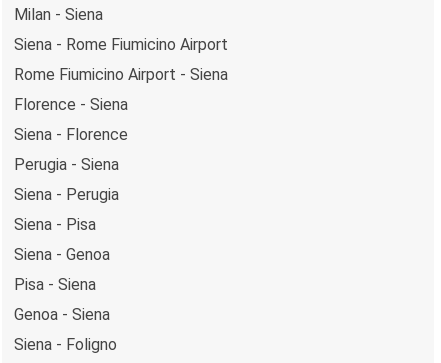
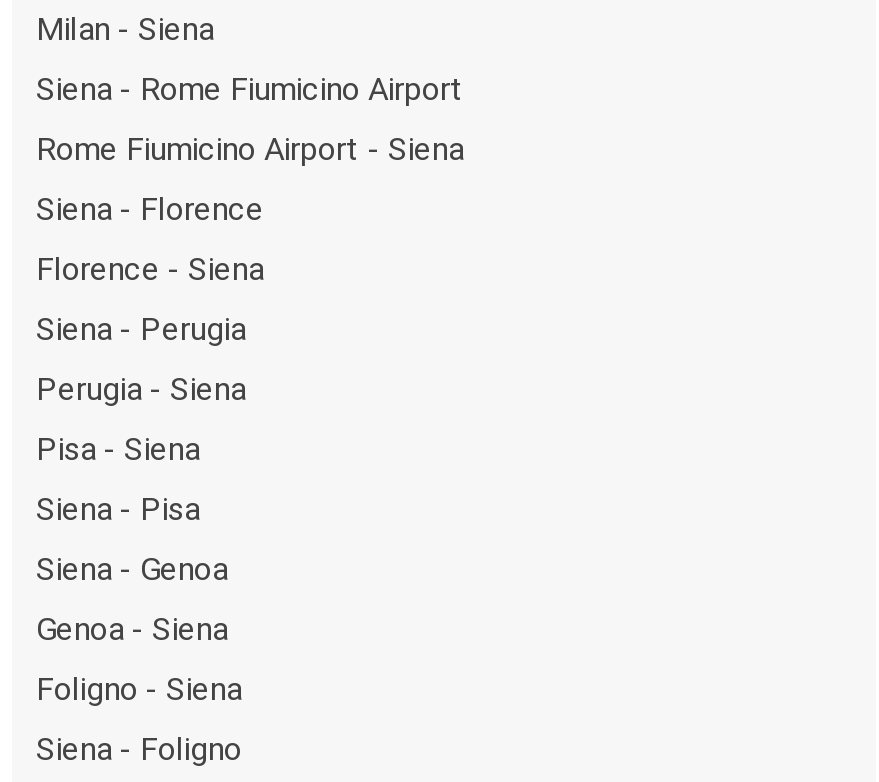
moved [14,125,128,144] -> [36,191,264,229]: Siena - Florence
moved [14,185,119,204] -> [36,311,246,349]: Siena - Perugia
moved [14,275,96,294] -> [36,431,200,469]: Pisa - Siena
none -> [36,671,242,709] Foligno - Siena

